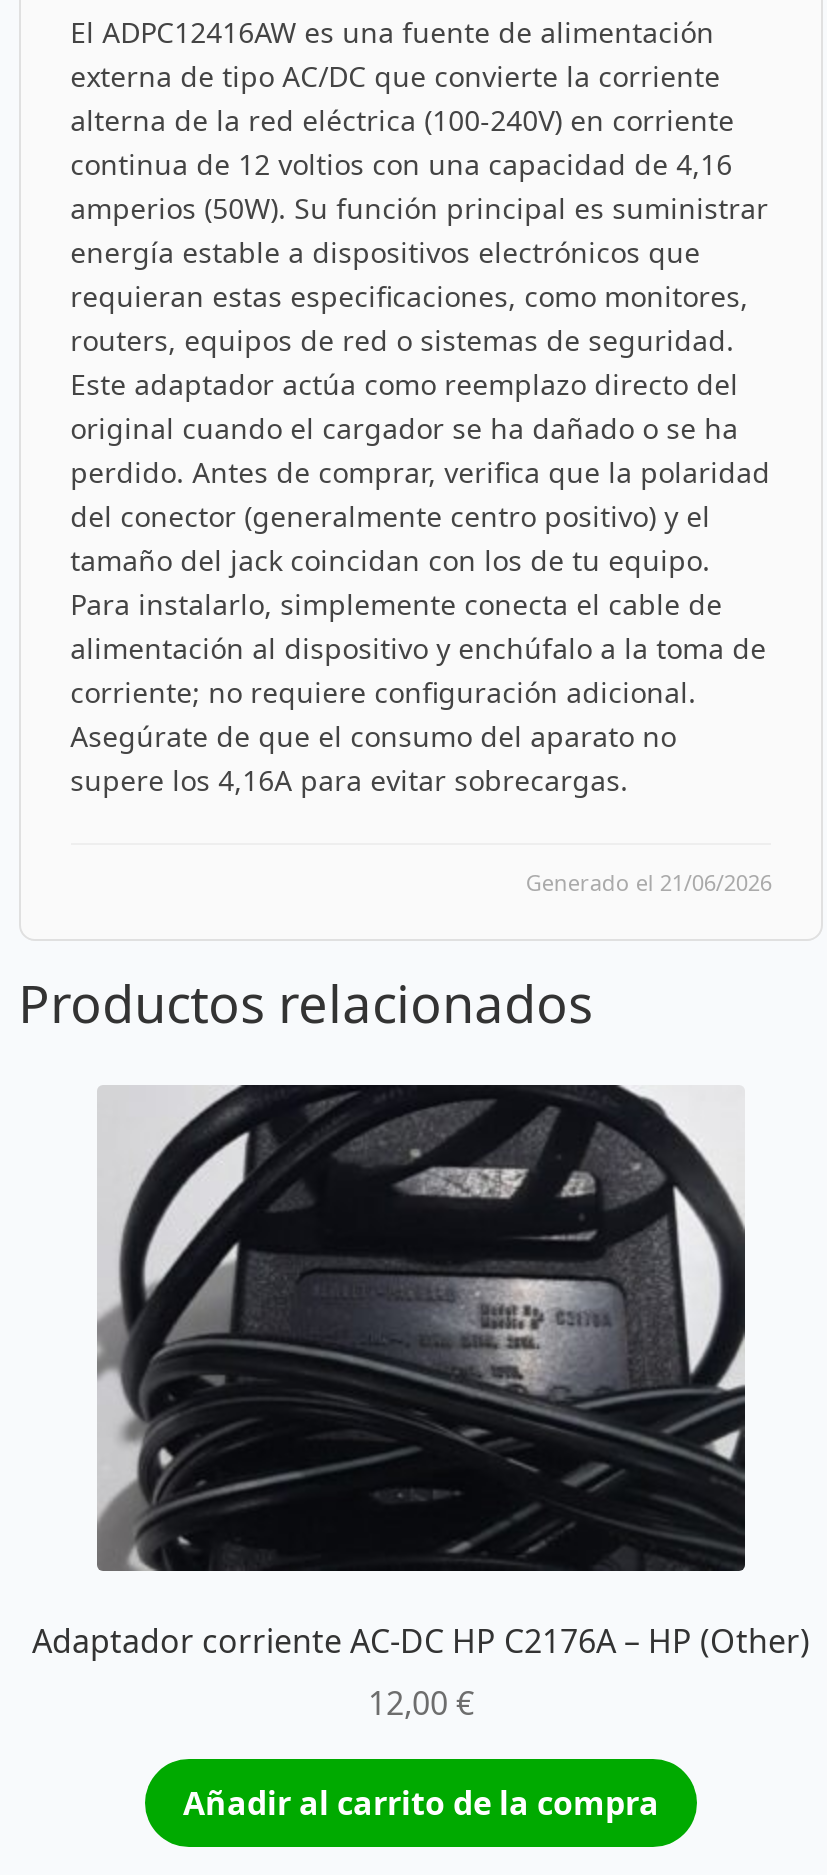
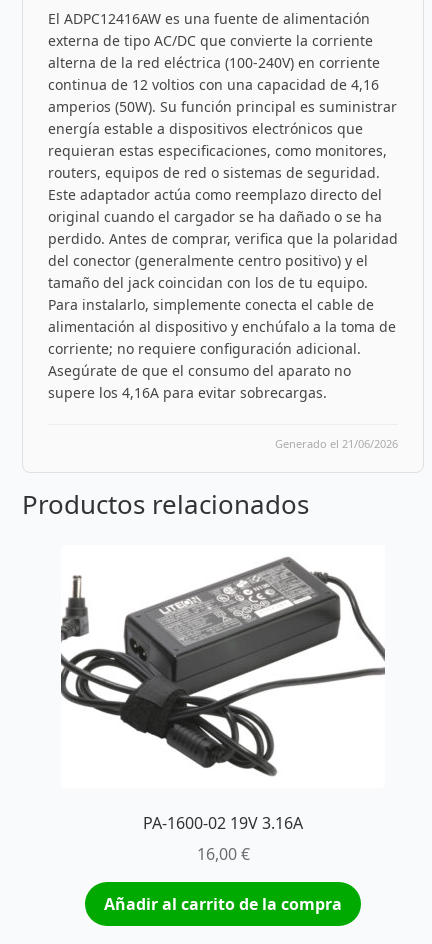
[32,1083,810,1725] [image] | Adaptador corriente AC-DC HP C2176A – HP (Other) | 12,00 € -> [61,545,385,865] [image] | PA-1600-02 19V 3.16A | 16,00 €

